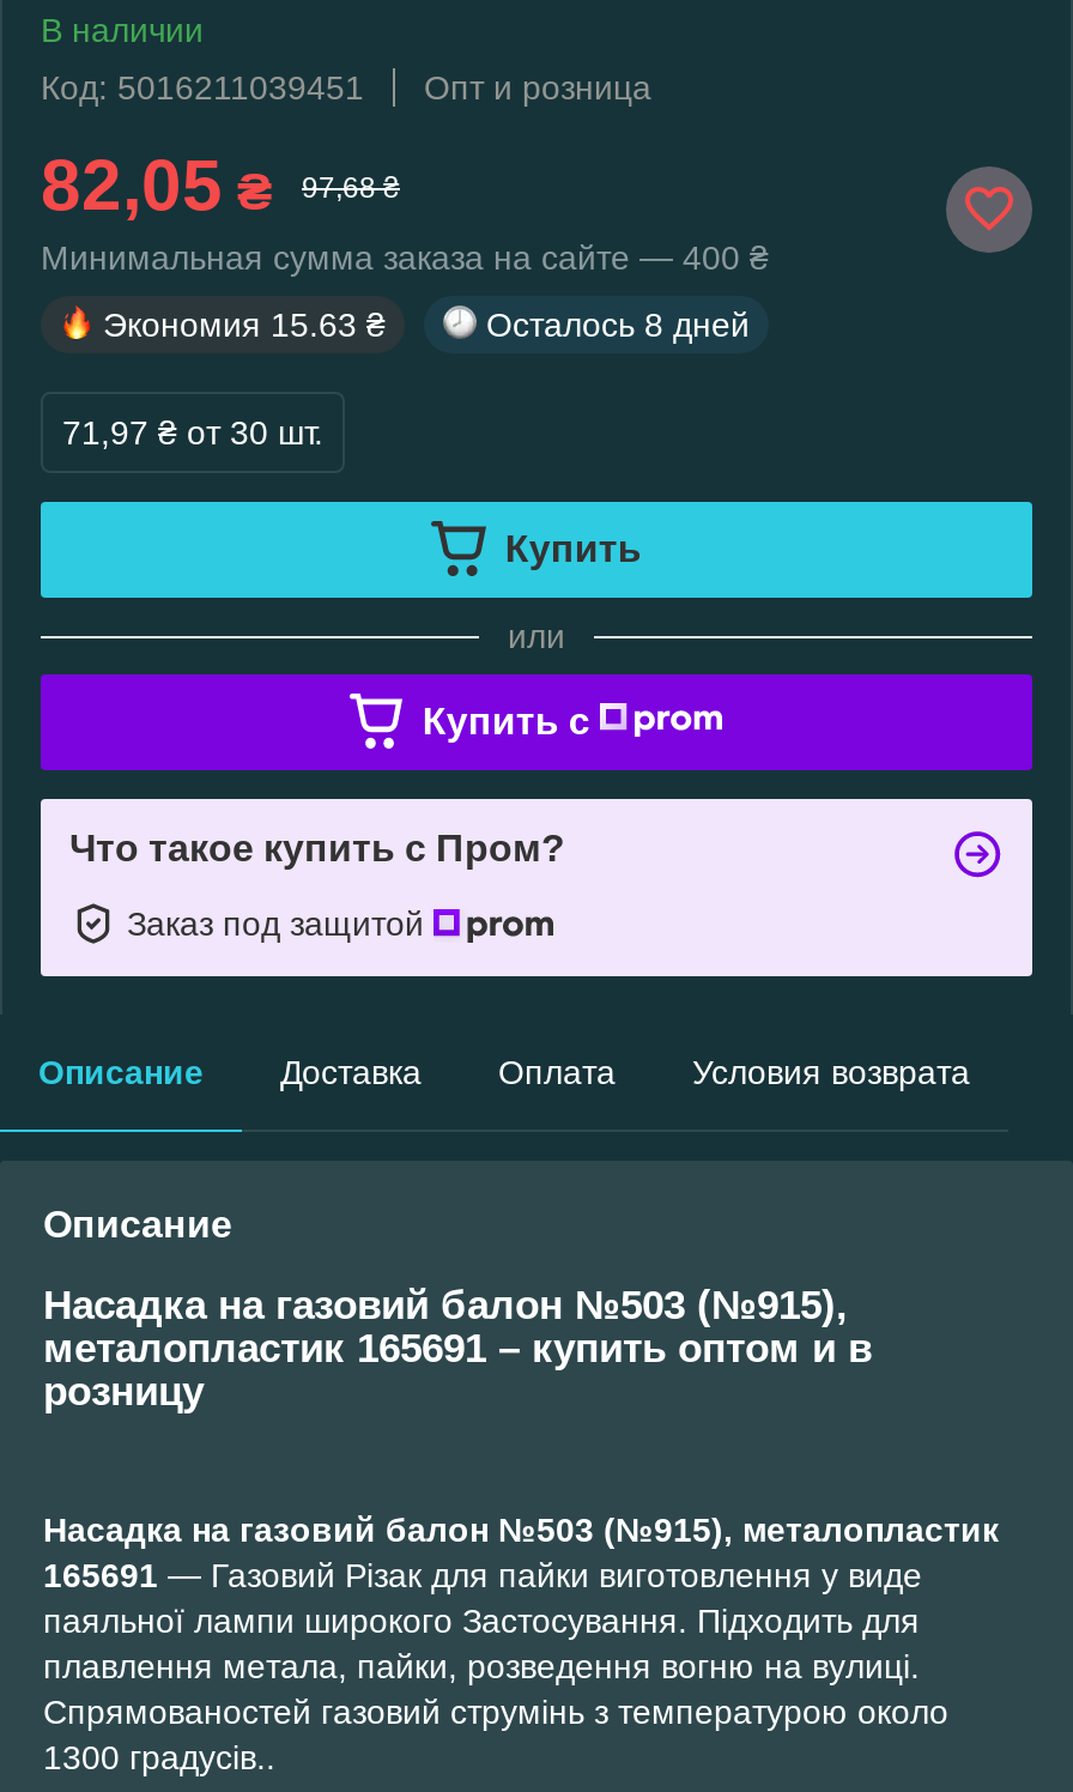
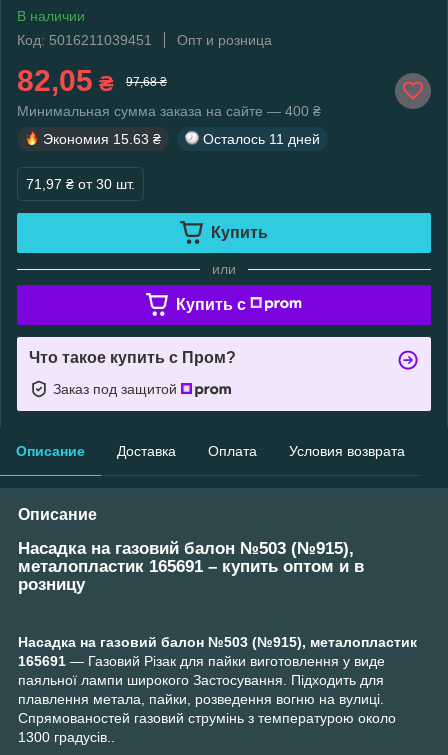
[486,305,750,343] Осталось 8 дней -> [203,131,320,147] Осталось 11 дней

